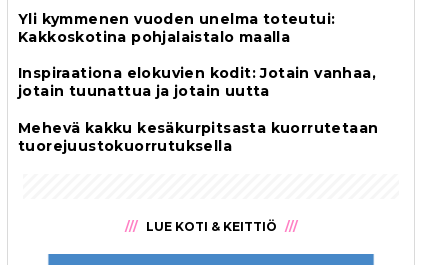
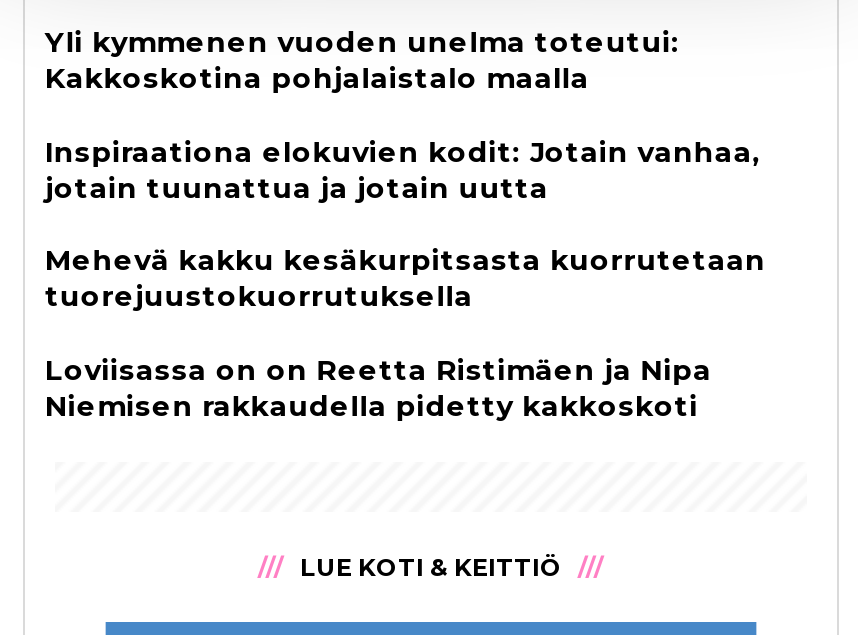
none -> [45,352,712,424] Loviisassa on on Reetta Ristimäen ja Nipa | Niemisen rakkaudella pidetty kakkoskoti

